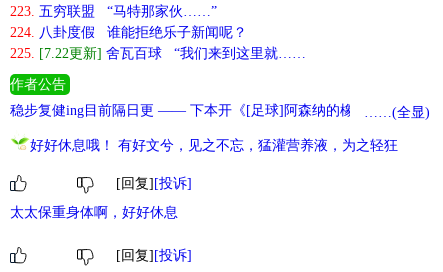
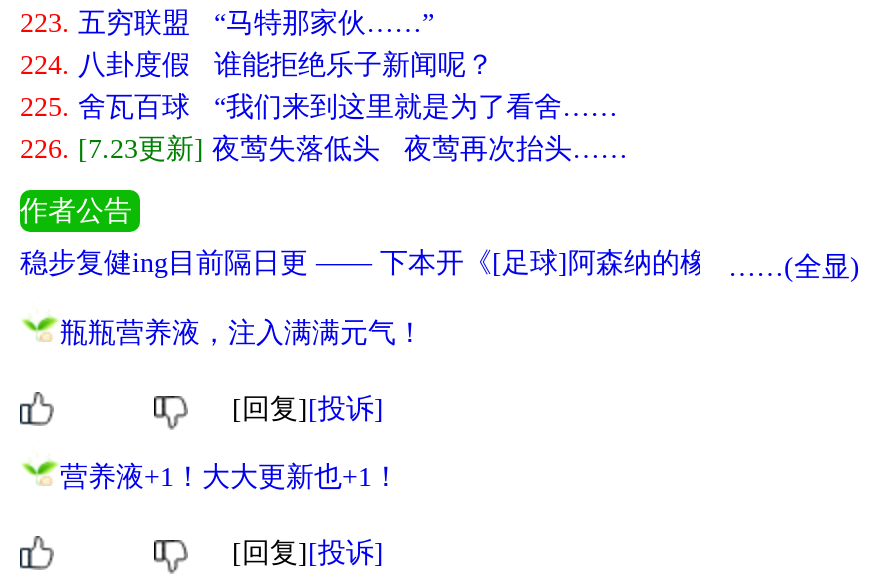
[10,46,306,61] 225. [7.22更新]舍瓦百球 “我们来到这里就…… -> [20,92,628,164] 225.舍瓦百球 “我们来到这里就是为了看舍…… | 226. [7.23更新]夜莺失落低头 夜莺再次抬头……
[30,138,398,153] 好好休息哦！ 有好文兮，见之不忘，猛灌营养液，为之轻狂 -> [60,318,424,348] 瓶瓶营养液，注入满满元气！
[10,205,178,220] 太太保重身体啊，好好休息 -> [60,462,400,492] 营养液+1！大大更新也+1！

